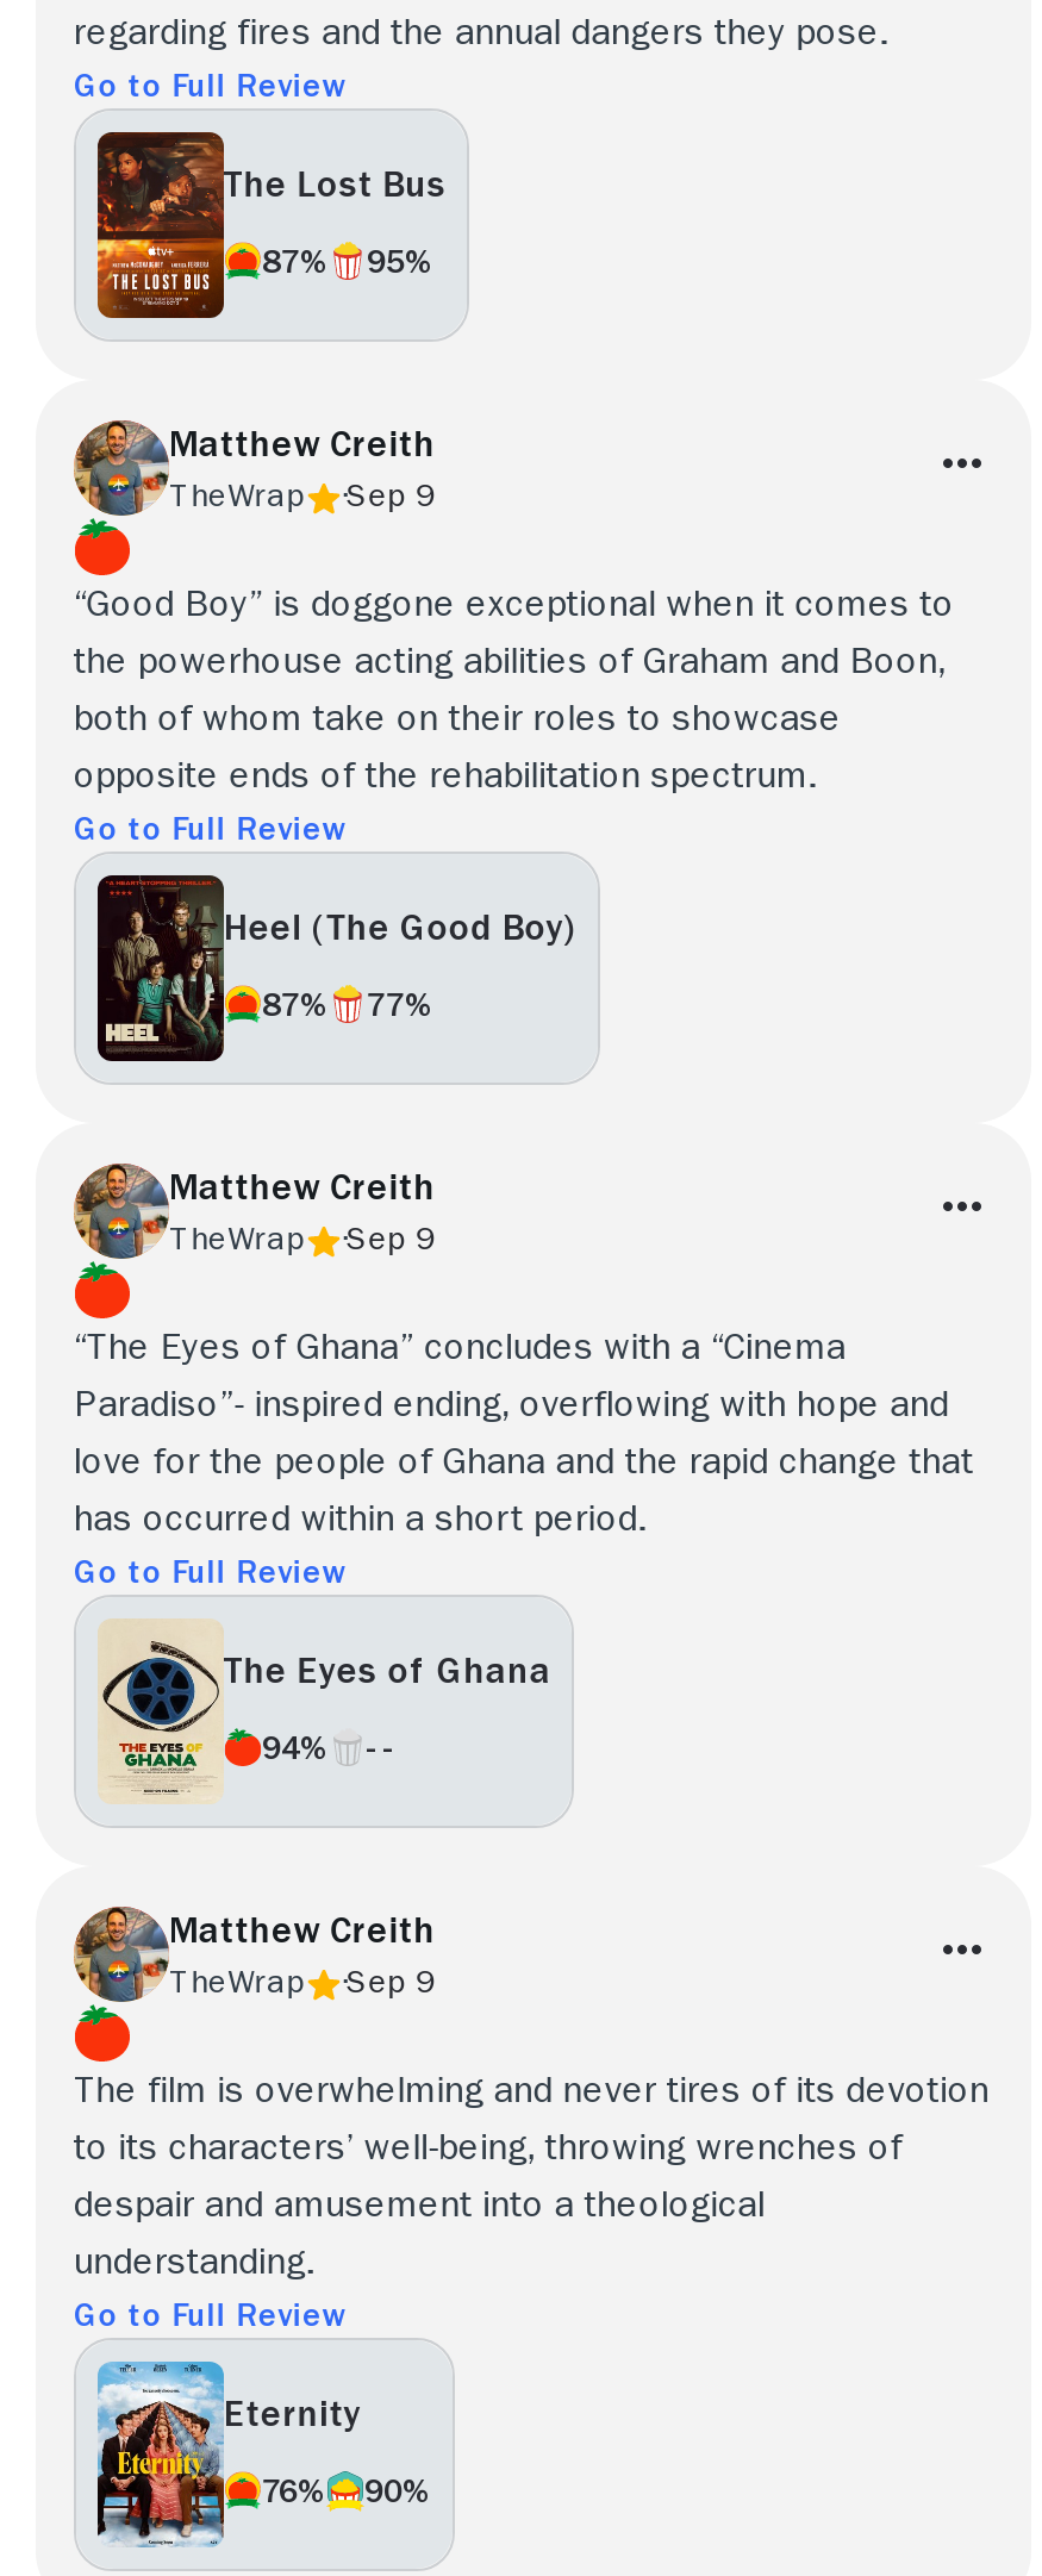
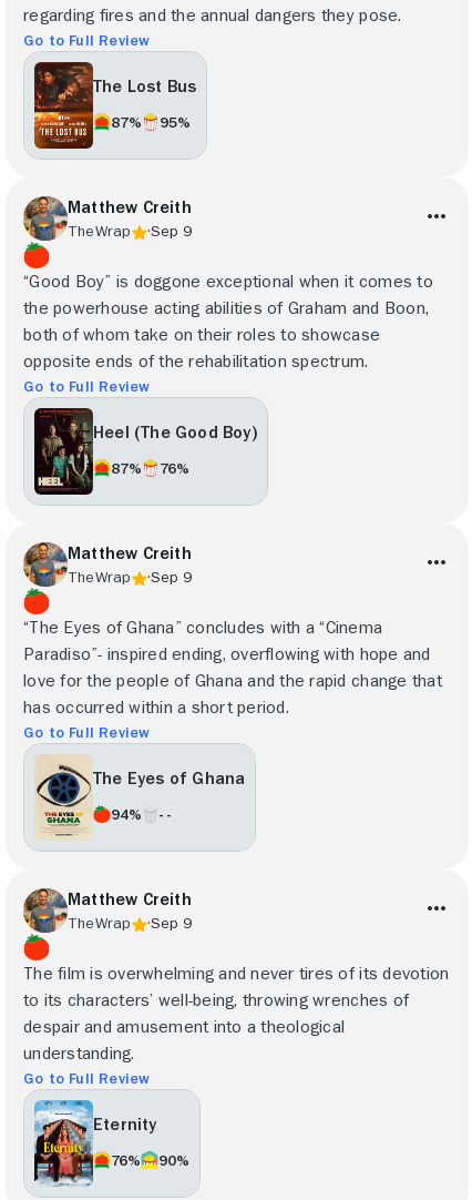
[262,987,433,1020] 87% 77% -> [111,460,189,476] 87% 76%

